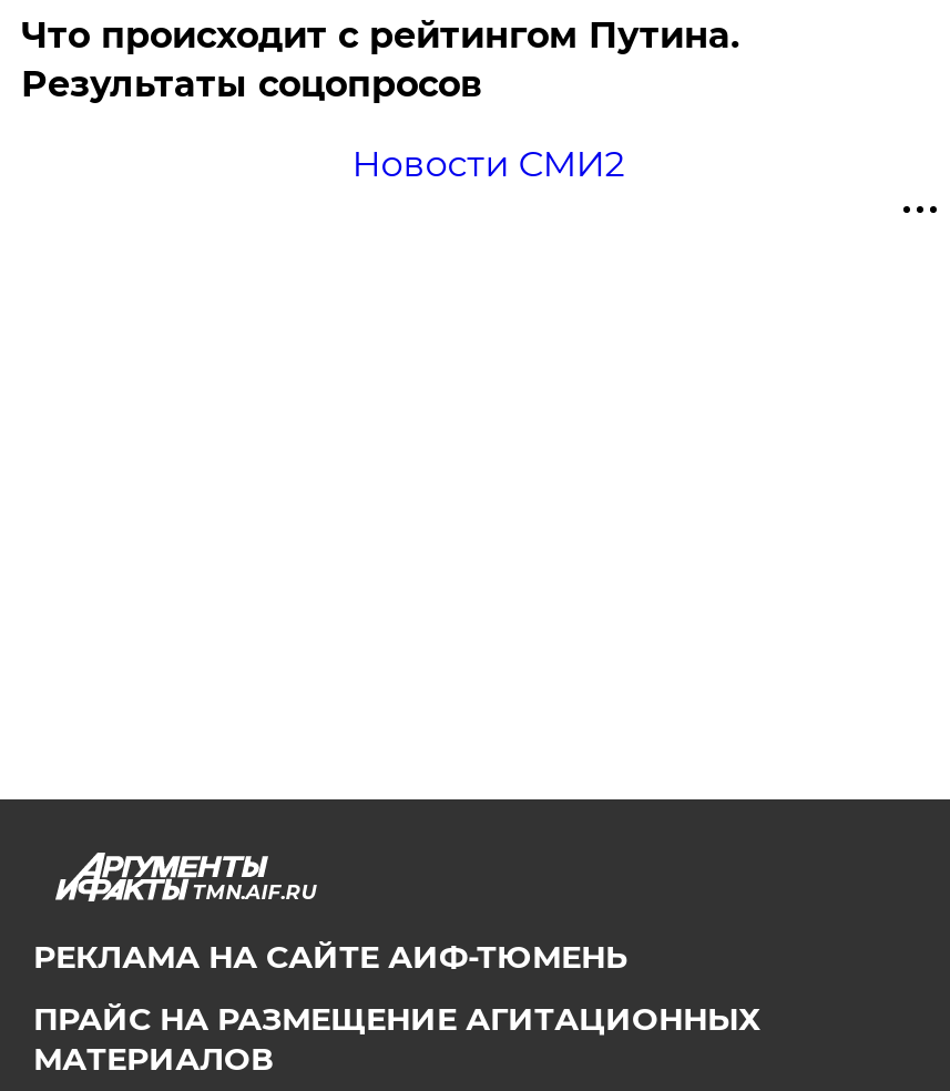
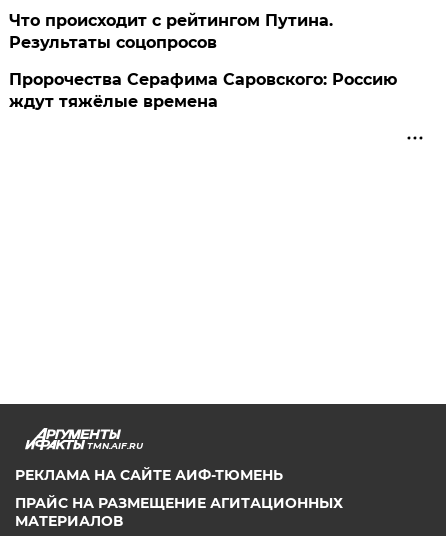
[352,144,625,186] Новости СМИ2 -> [9,70,397,111] Пророчества Серафима Саровского: Россию | ждут тяжёлые времена

